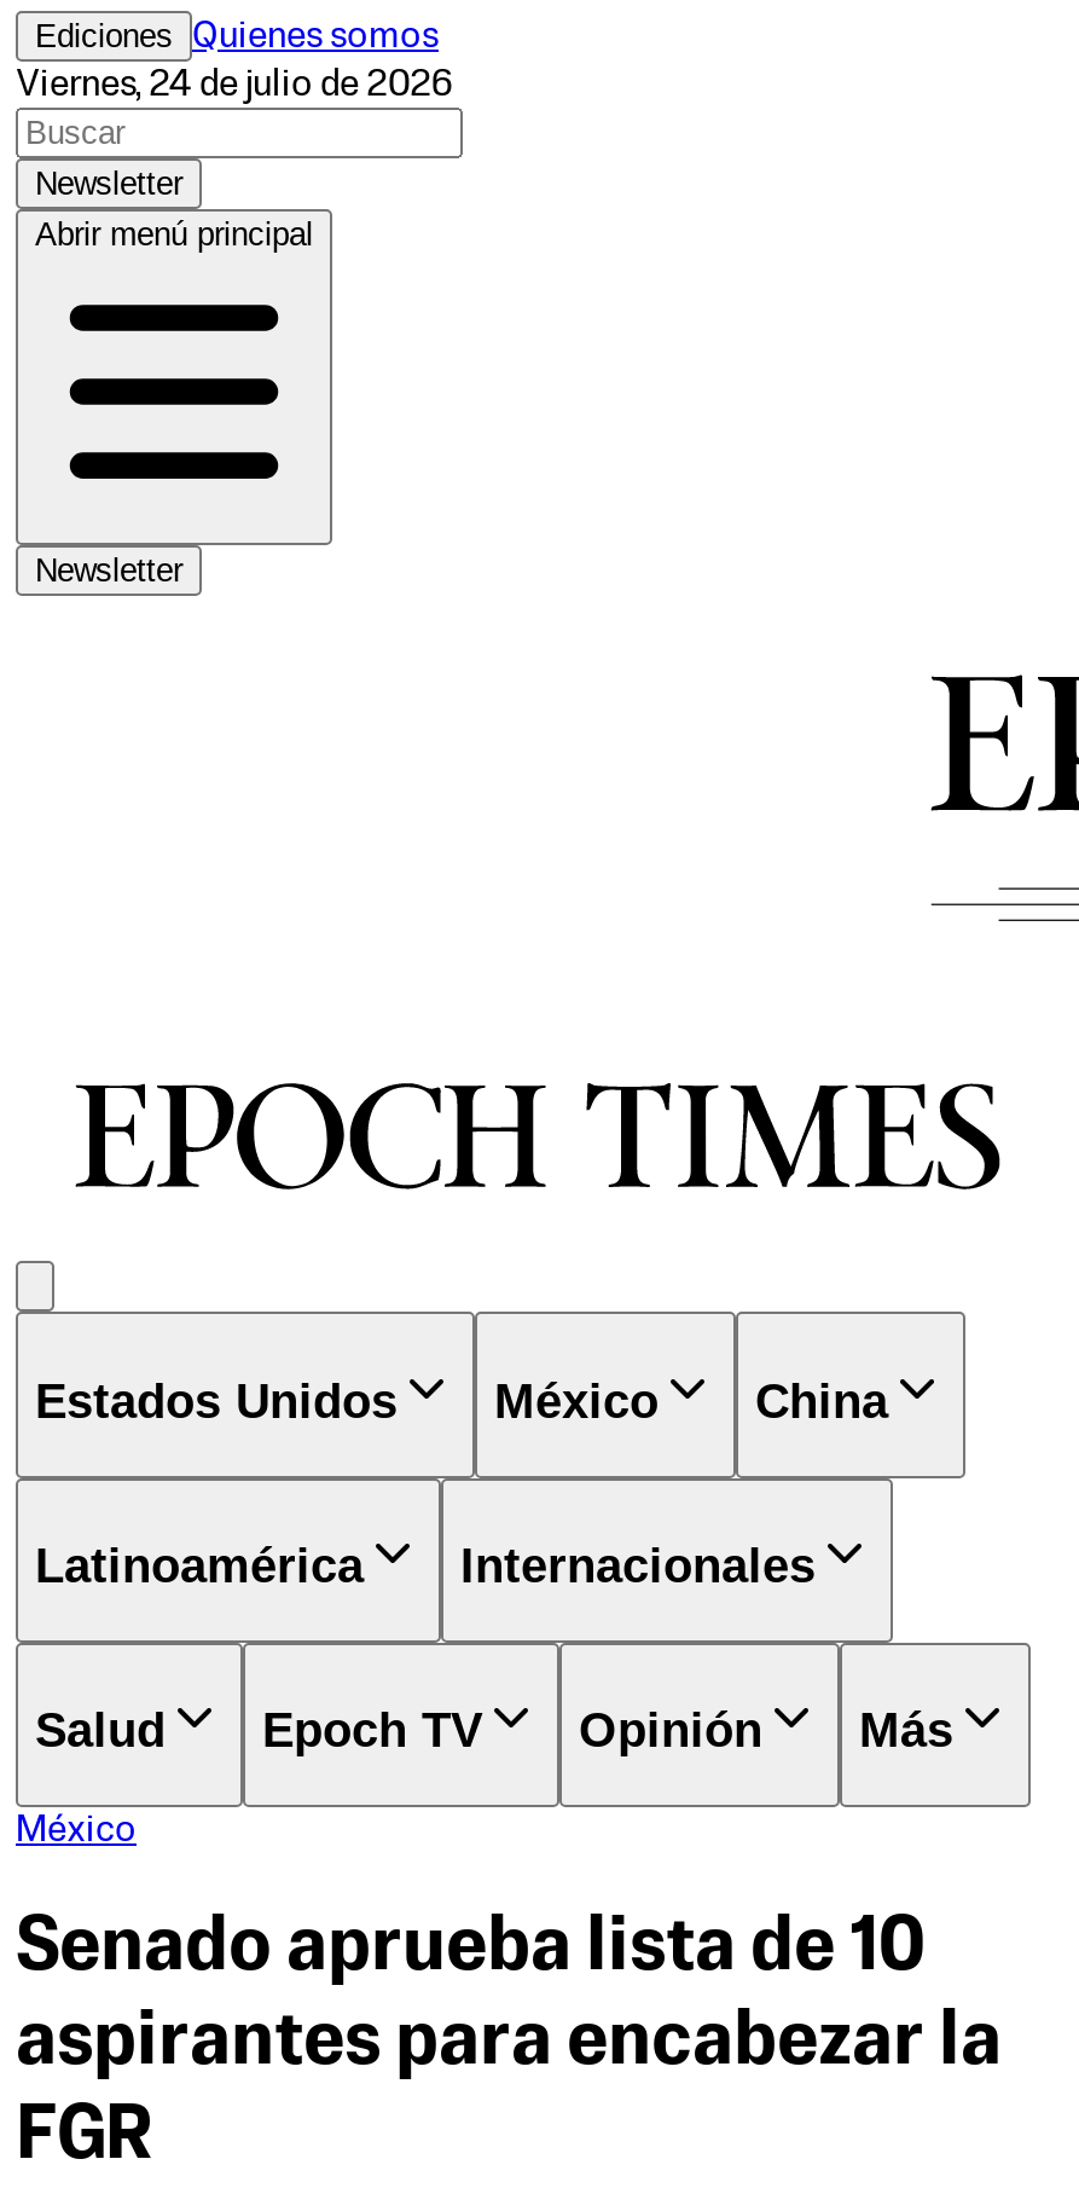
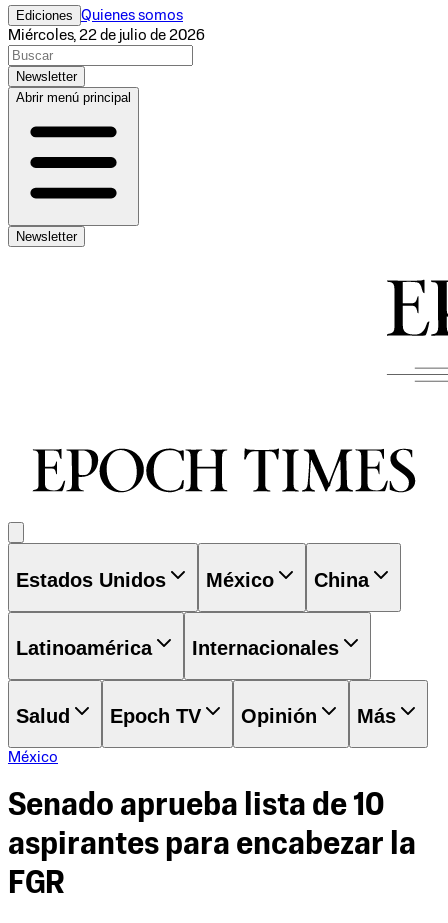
[16,66,453,103] Viernes, 24 de julio de 2026 -> [8,28,205,43] Miércoles, 22 de julio de 2026

